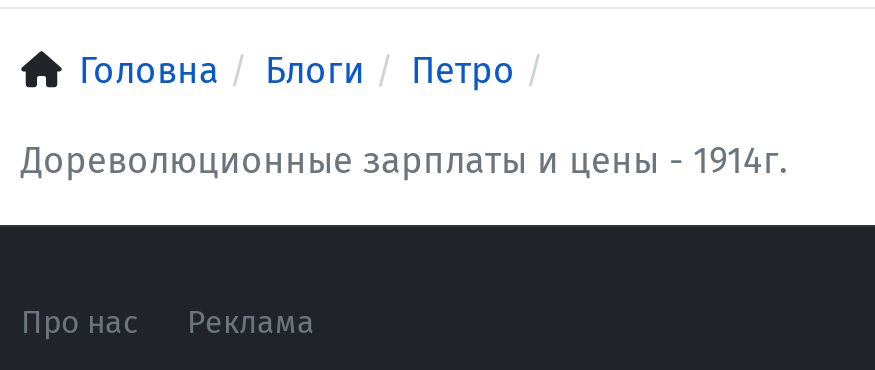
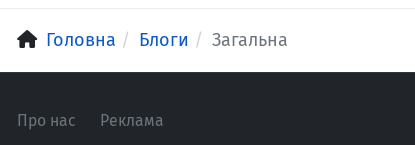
[21,49,787,183] Петро | Дореволюционные зарплаты и цены - 1914г. -> [212,29,288,51] Загальна

